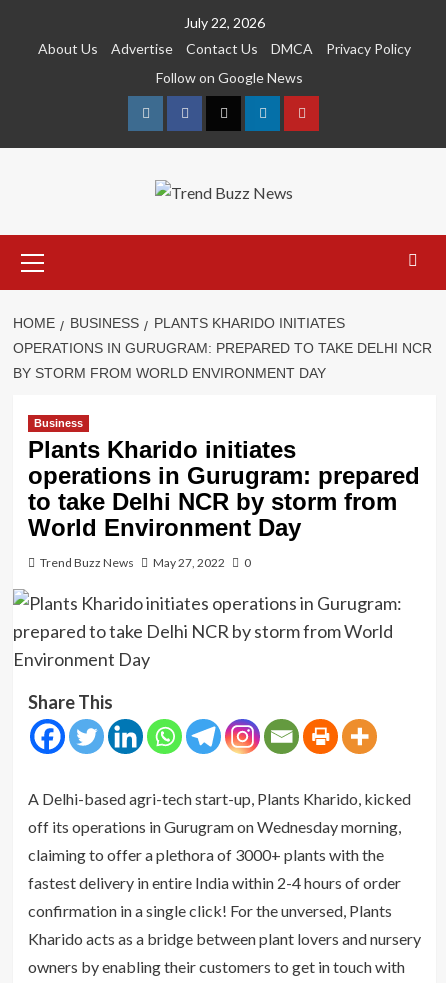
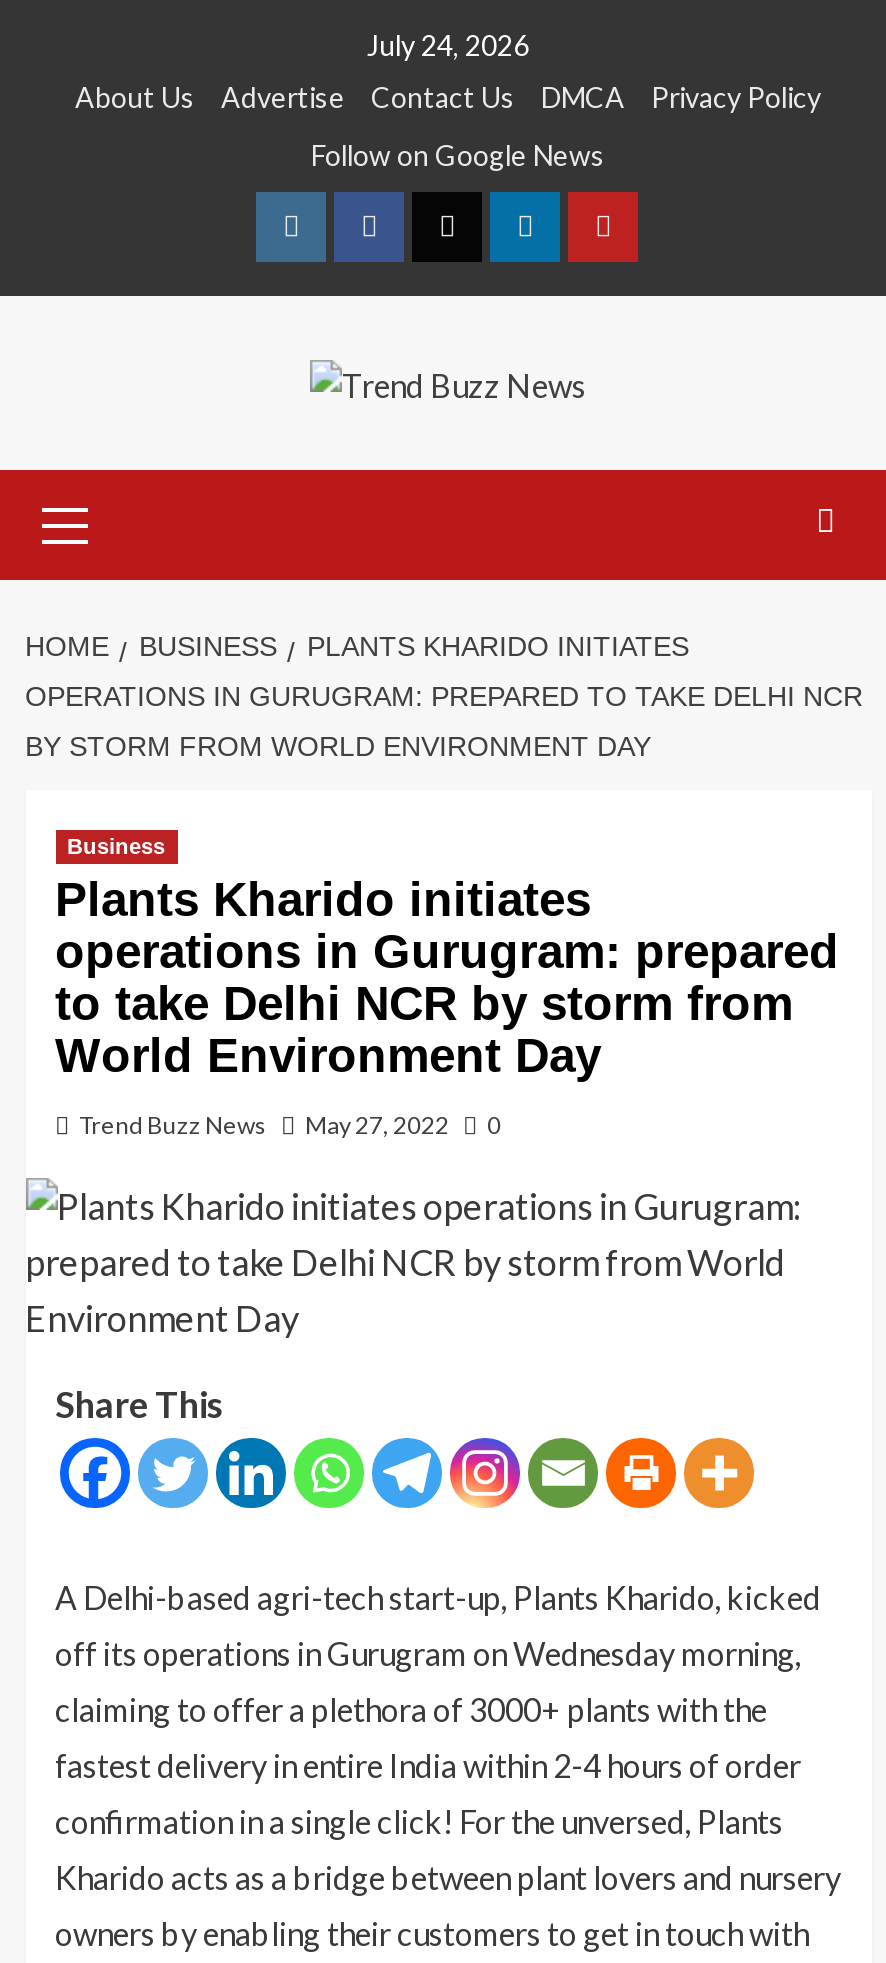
[183,14,264,31] July 22, 2026 -> [367,28,529,62] July 24, 2026

